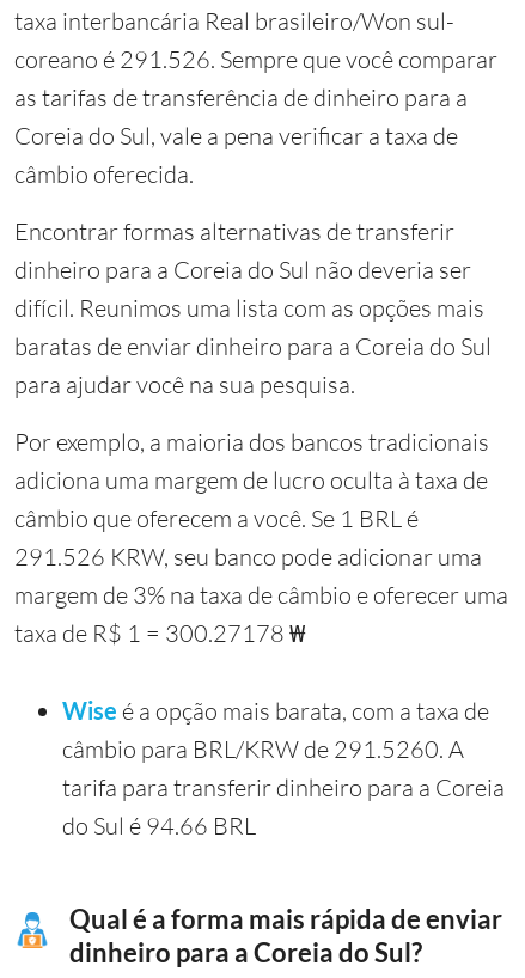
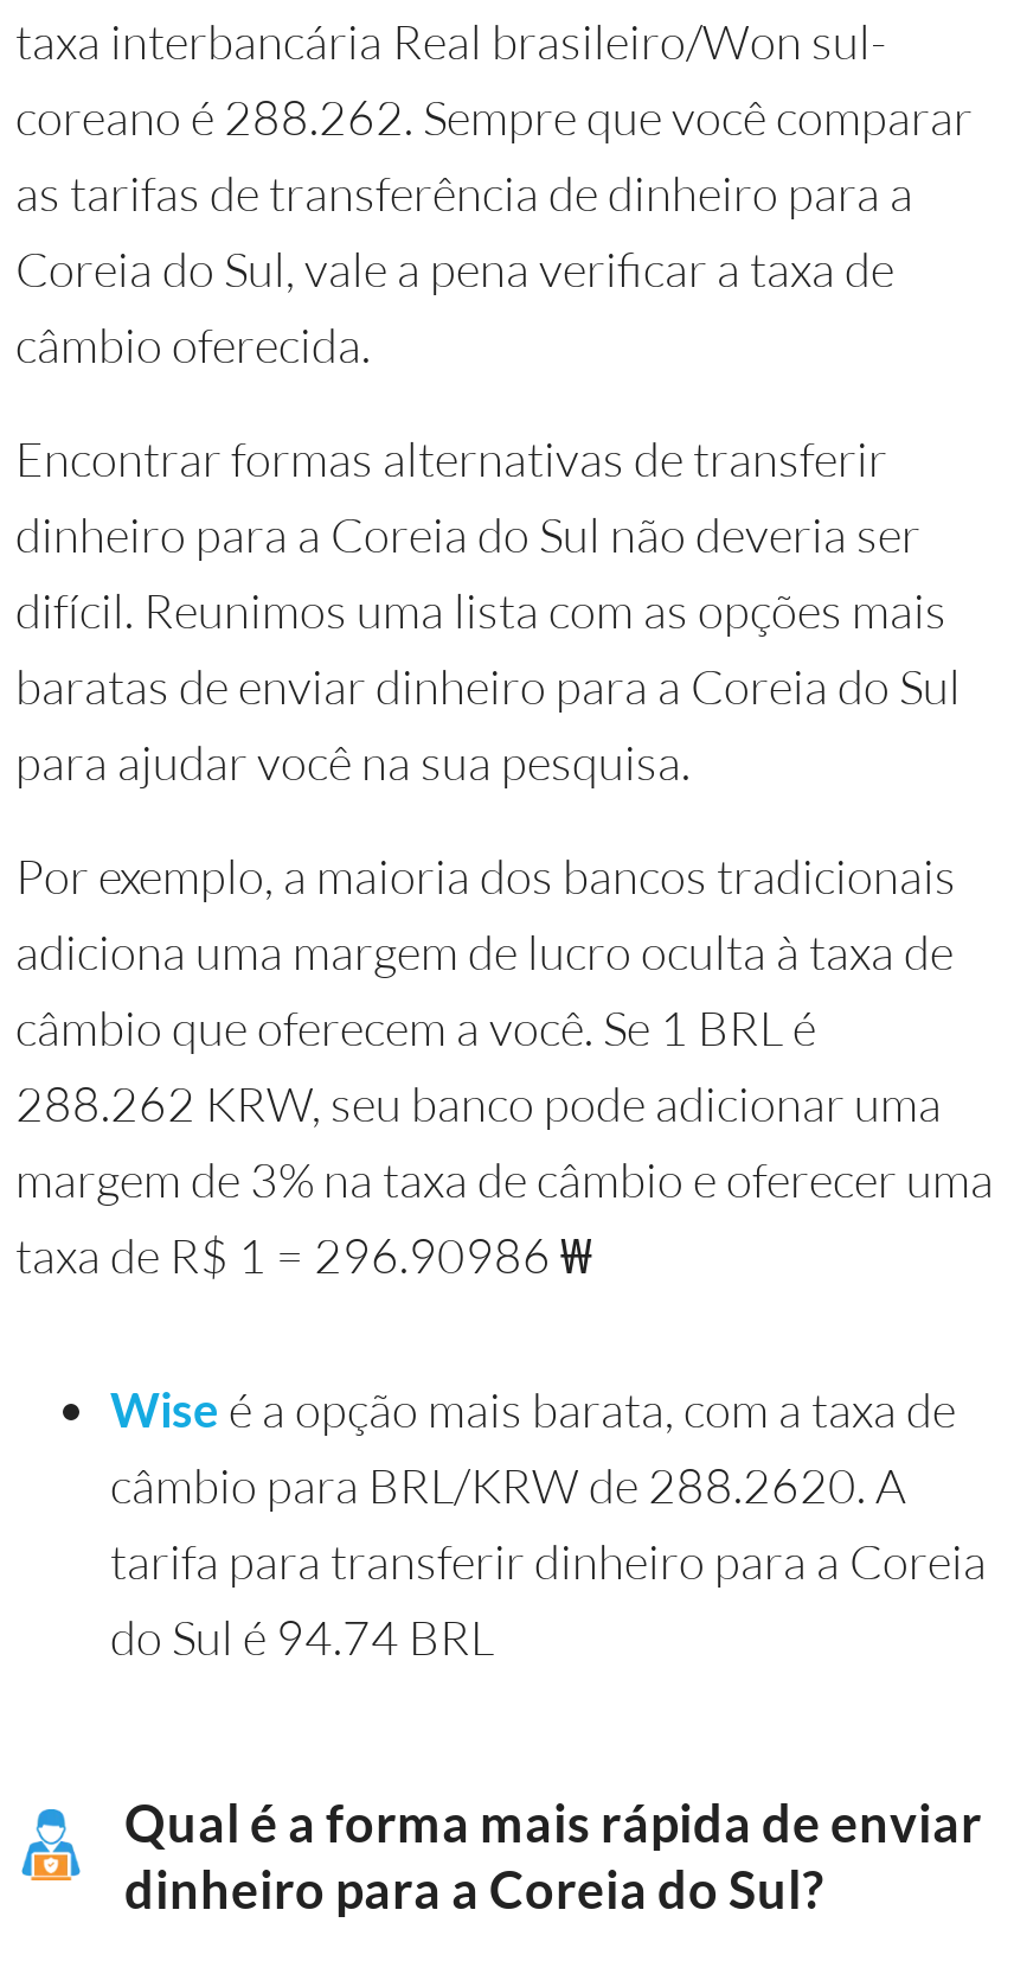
[14,44,497,74] coreano é 291.526. Sempre que você comparar -> [15,87,973,147] coreano é 288.262. Sempre que você comparar
[14,541,482,571] 291.526 KRW, seu banco pode adicionar uma -> [15,1074,942,1133] 288.262 KRW, seu banco pode adicionar uma
[14,618,305,648] taxa de R$ 1 = 300.27178 ₩ -> [15,1226,591,1285] taxa de R$ 1 = 296.90986 ₩
[62,734,464,764] câmbio para BRL/KRW de 291.5260. A -> [110,1456,906,1515] câmbio para BRL/KRW de 288.2620. A
[62,810,256,840] do Sul é 94.66 BRL -> [110,1607,494,1667] do Sul é 94.74 BRL

